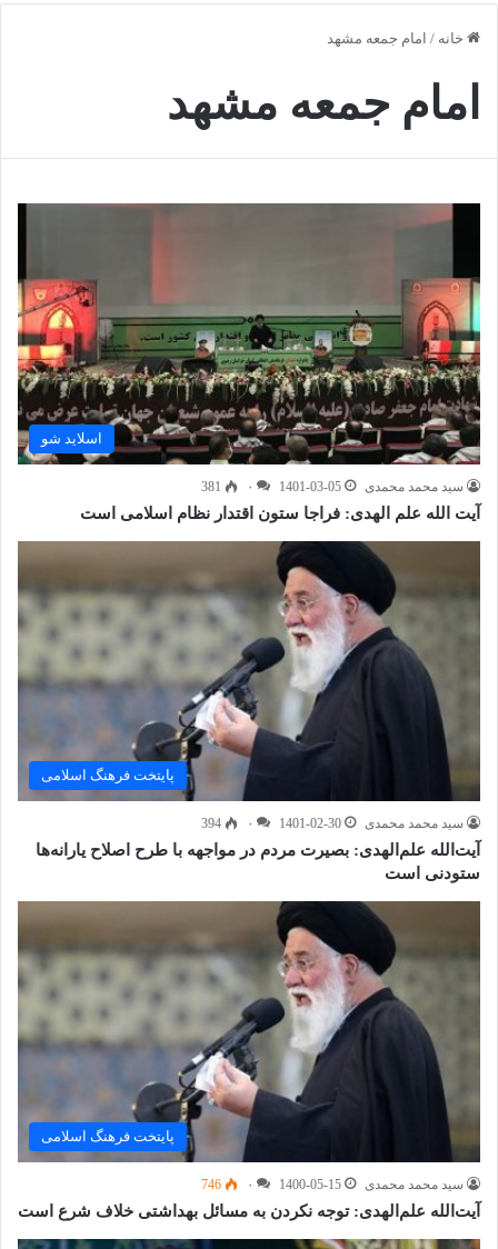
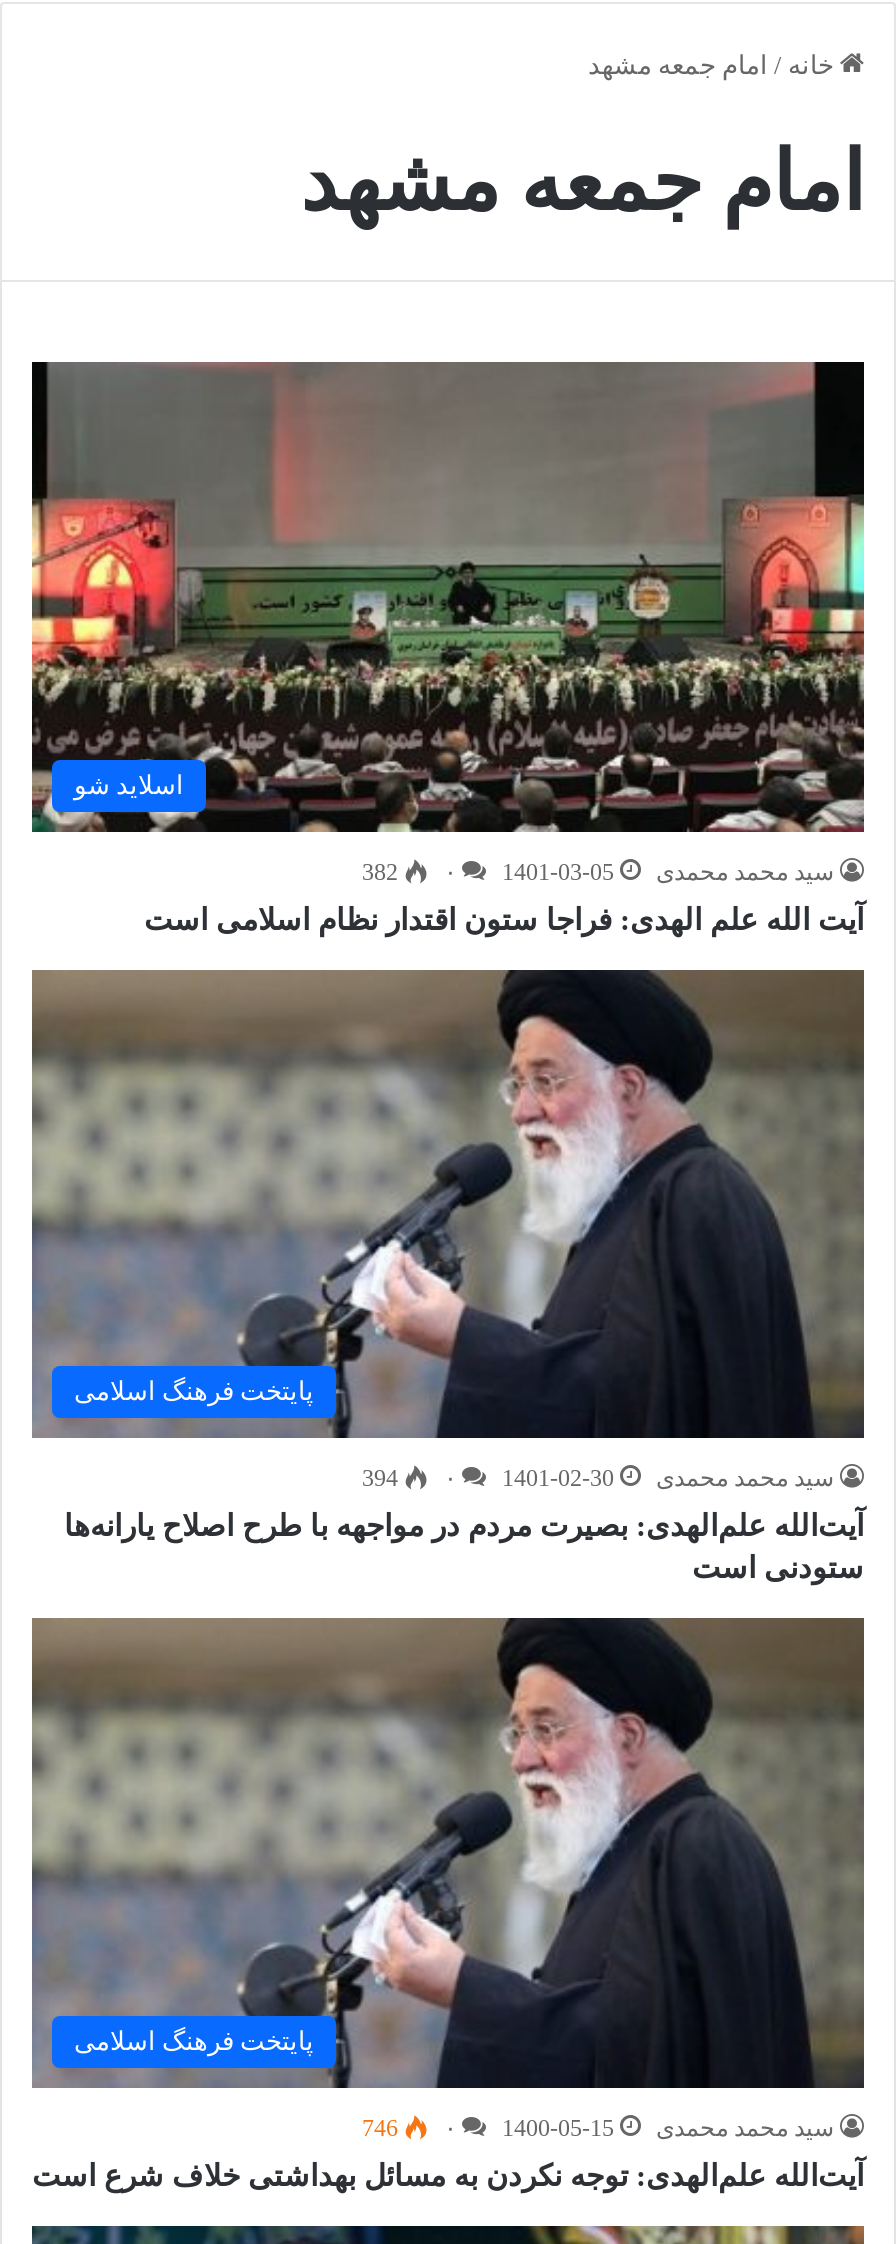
[201,479,221,494] 381 -> [362,857,398,885] 382

